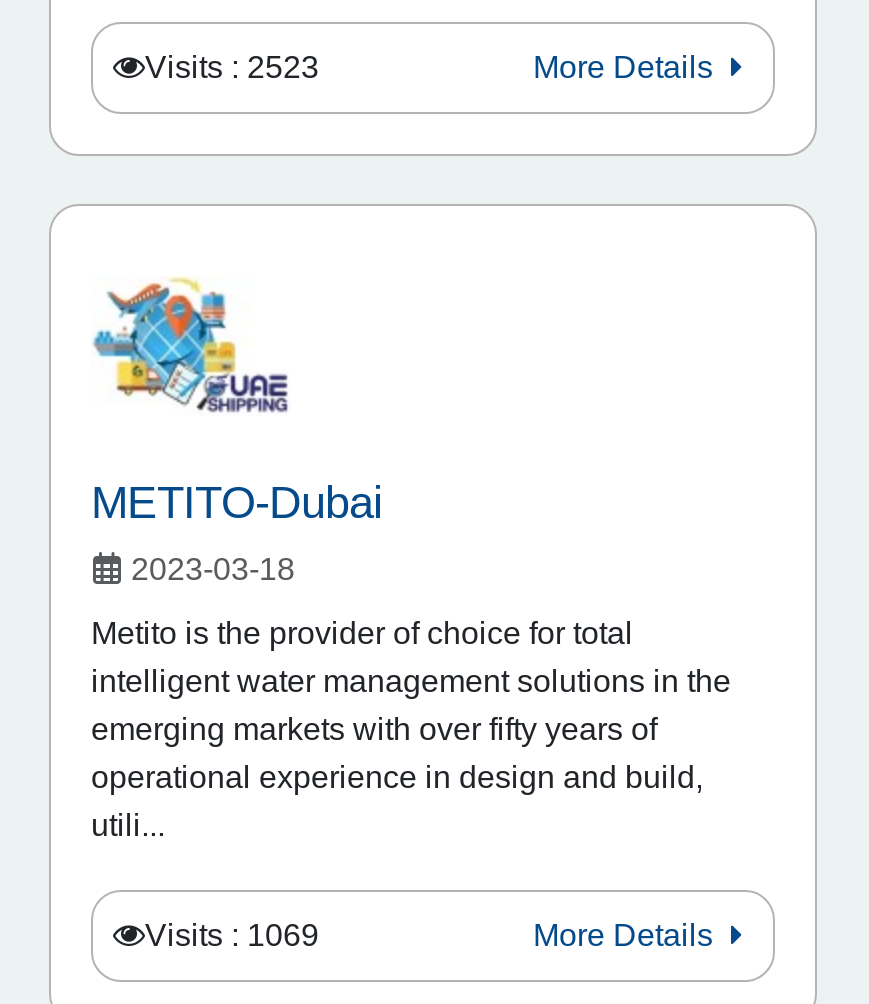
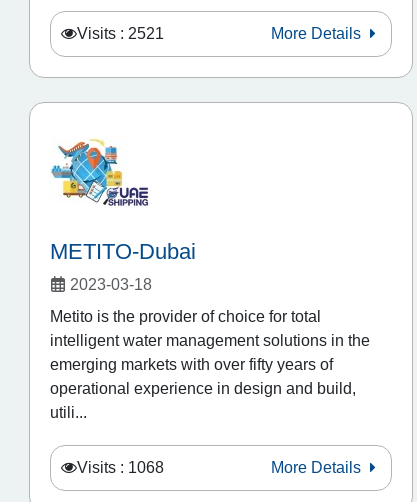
[145,50,319,84] Visits : 2523 -> [77,25,164,42] Visits : 2521
[145,918,319,952] Visits : 1069 -> [77,459,164,476] Visits : 1068

